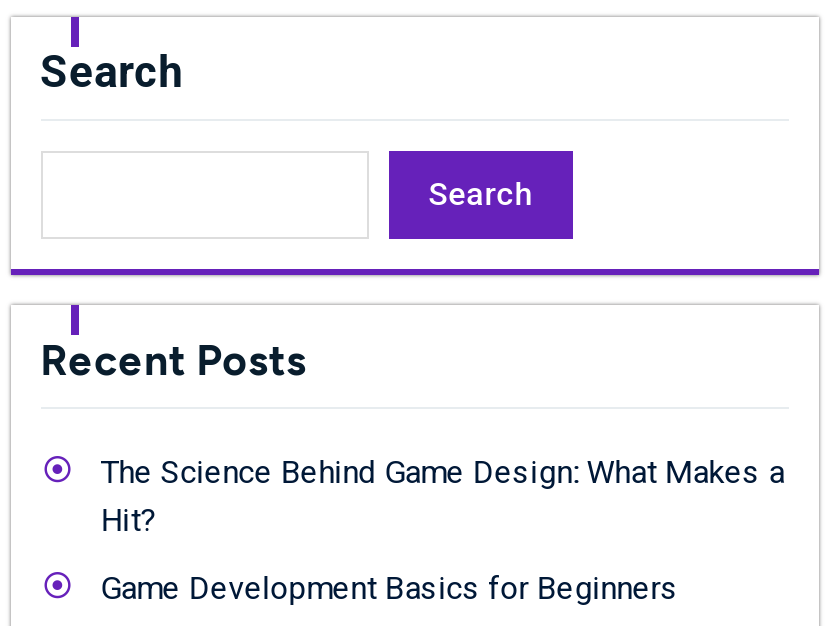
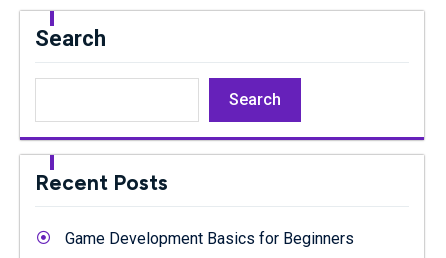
[100,452,784,538] The Science Behind Game Design: What Makes a | Hit? -> none

